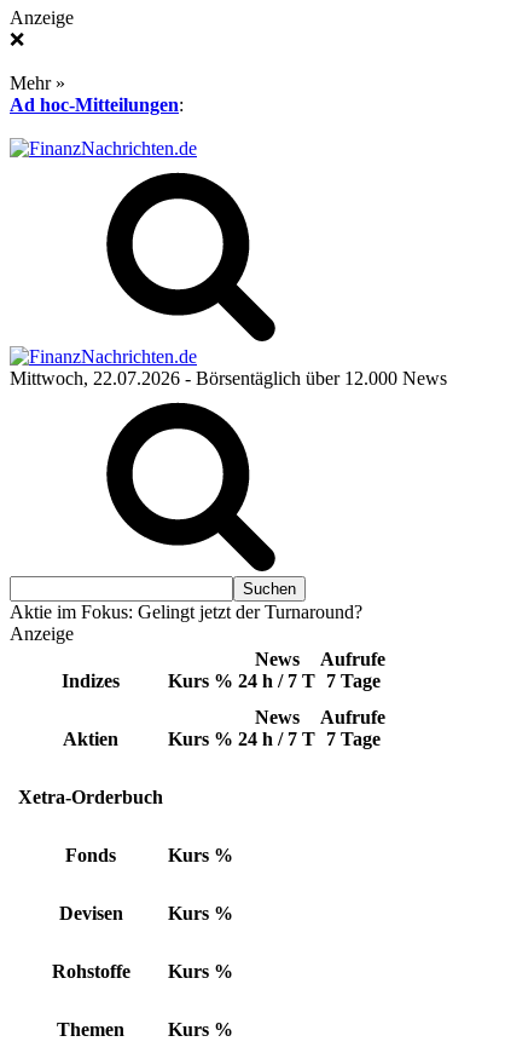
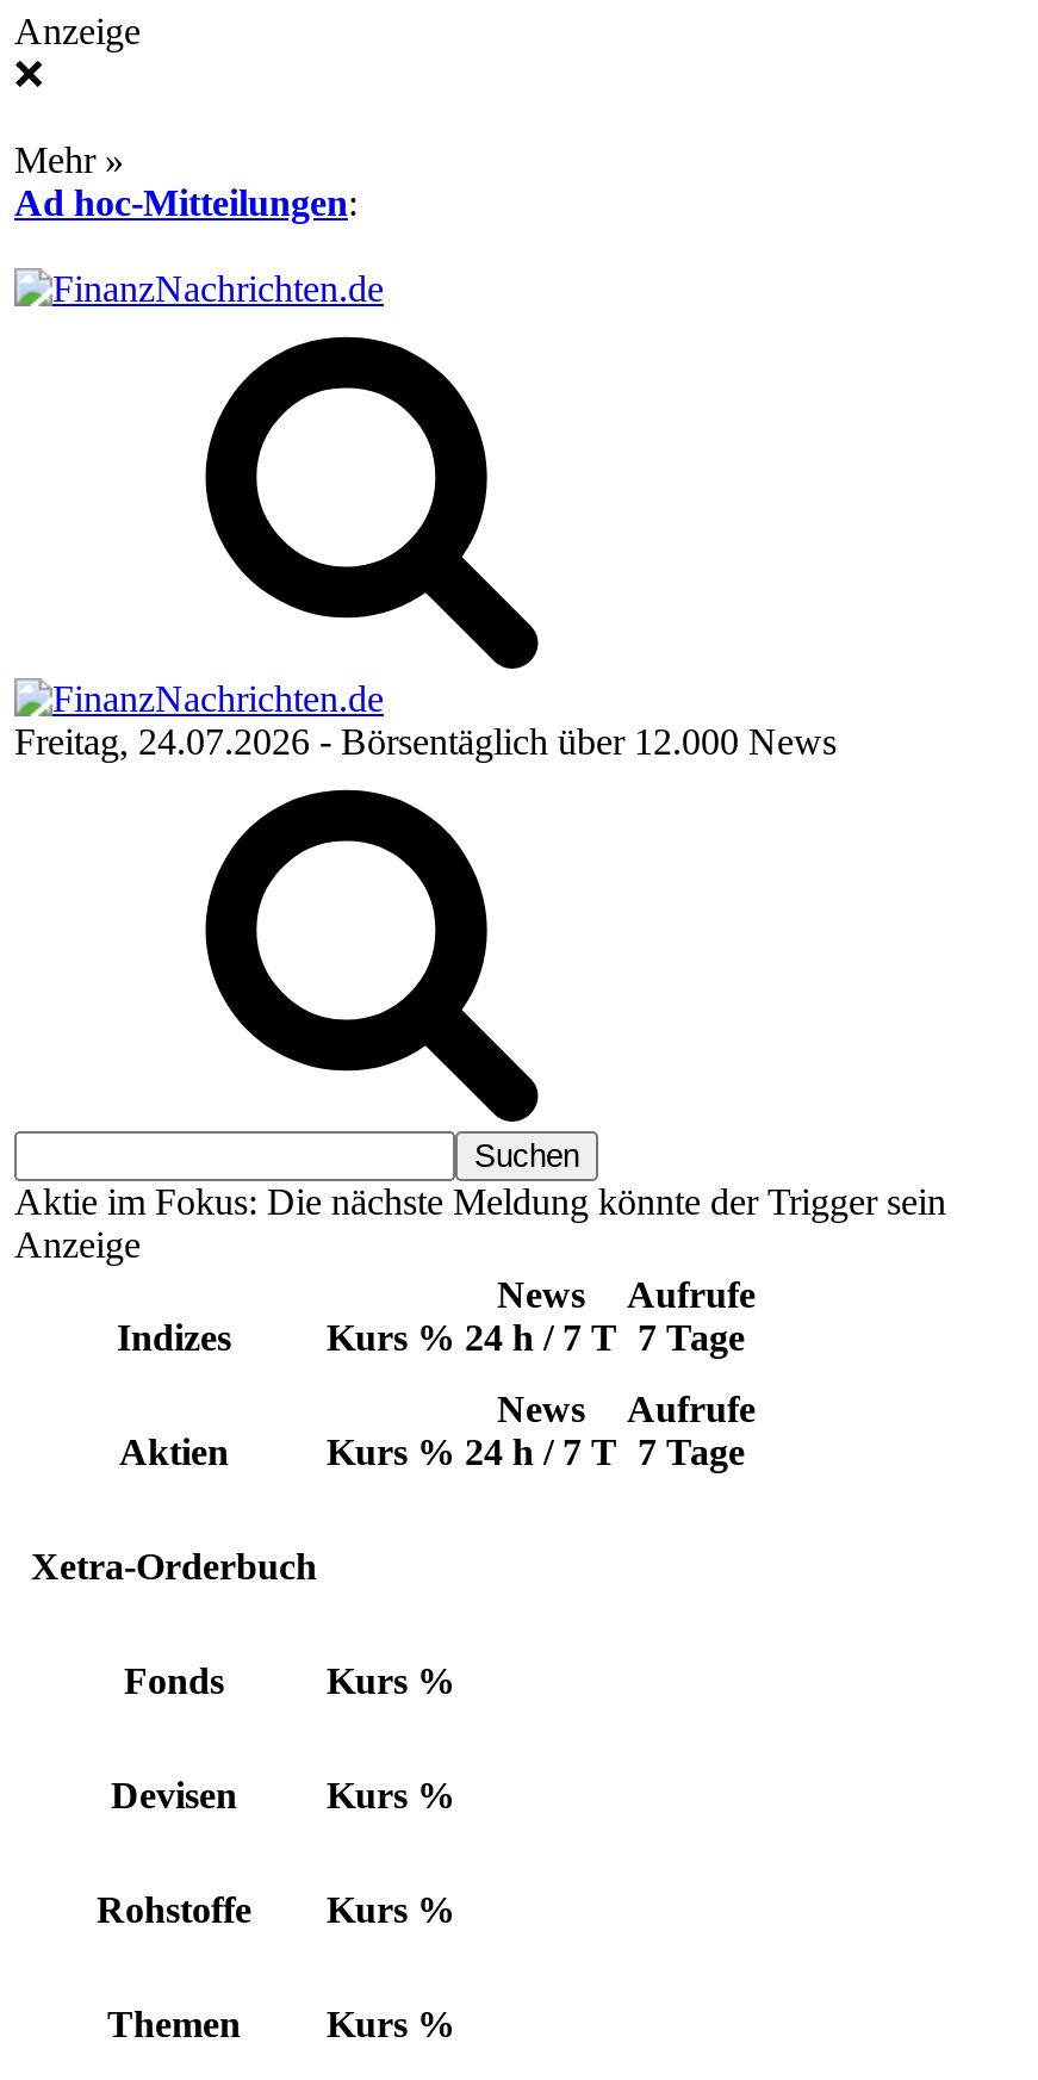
[10,368,447,389] Mittwoch, 22.07.2026 - Börsentäglich über 12.000 News -> [14,721,837,762] Freitag, 24.07.2026 - Börsentäglich über 12.000 News
[10,602,362,622] Aktie im Fokus: Gelingt jetzt der Turnaround? -> [14,1181,946,1222] Aktie im Fokus: Die nächste Meldung könnte der Trigger sein

